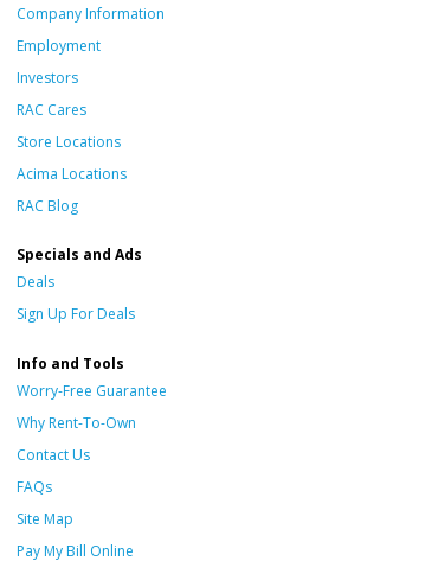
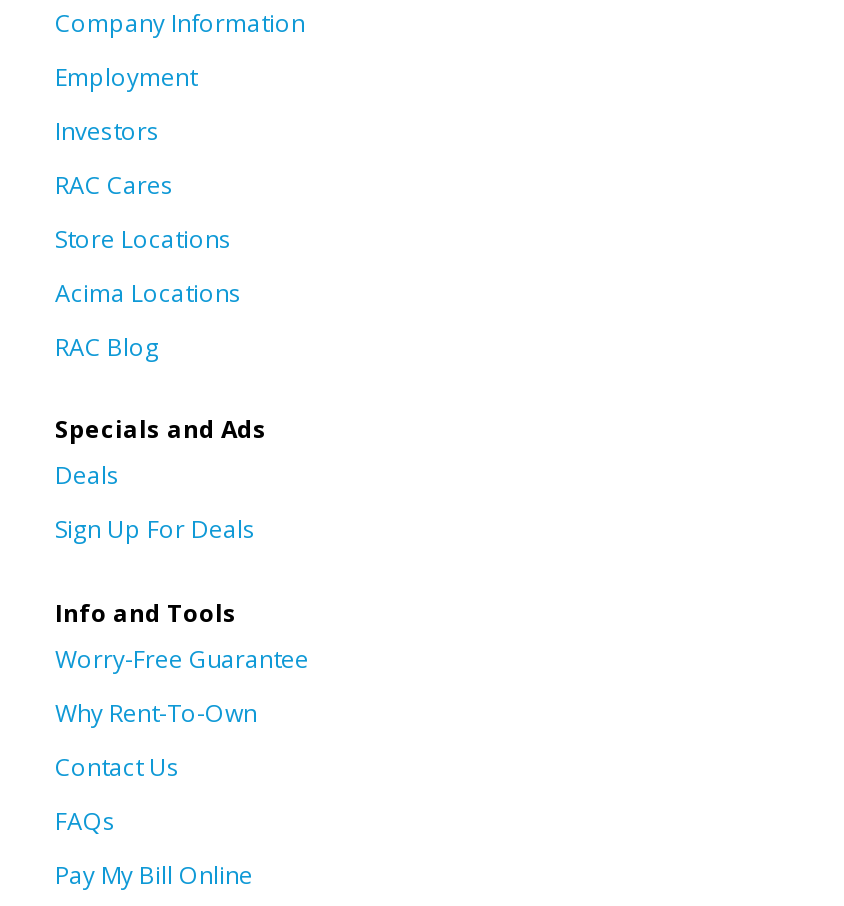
[17,509,73,529] Site Map -> none

